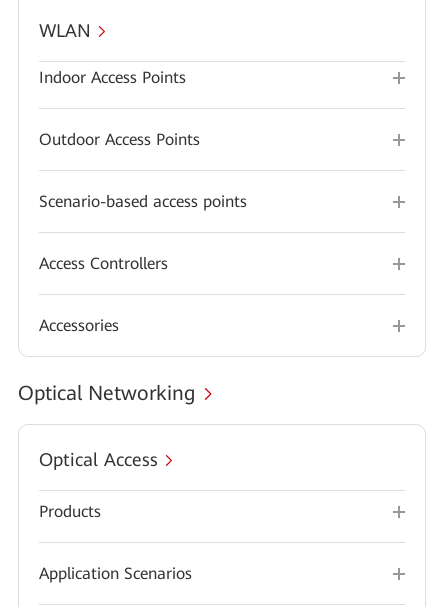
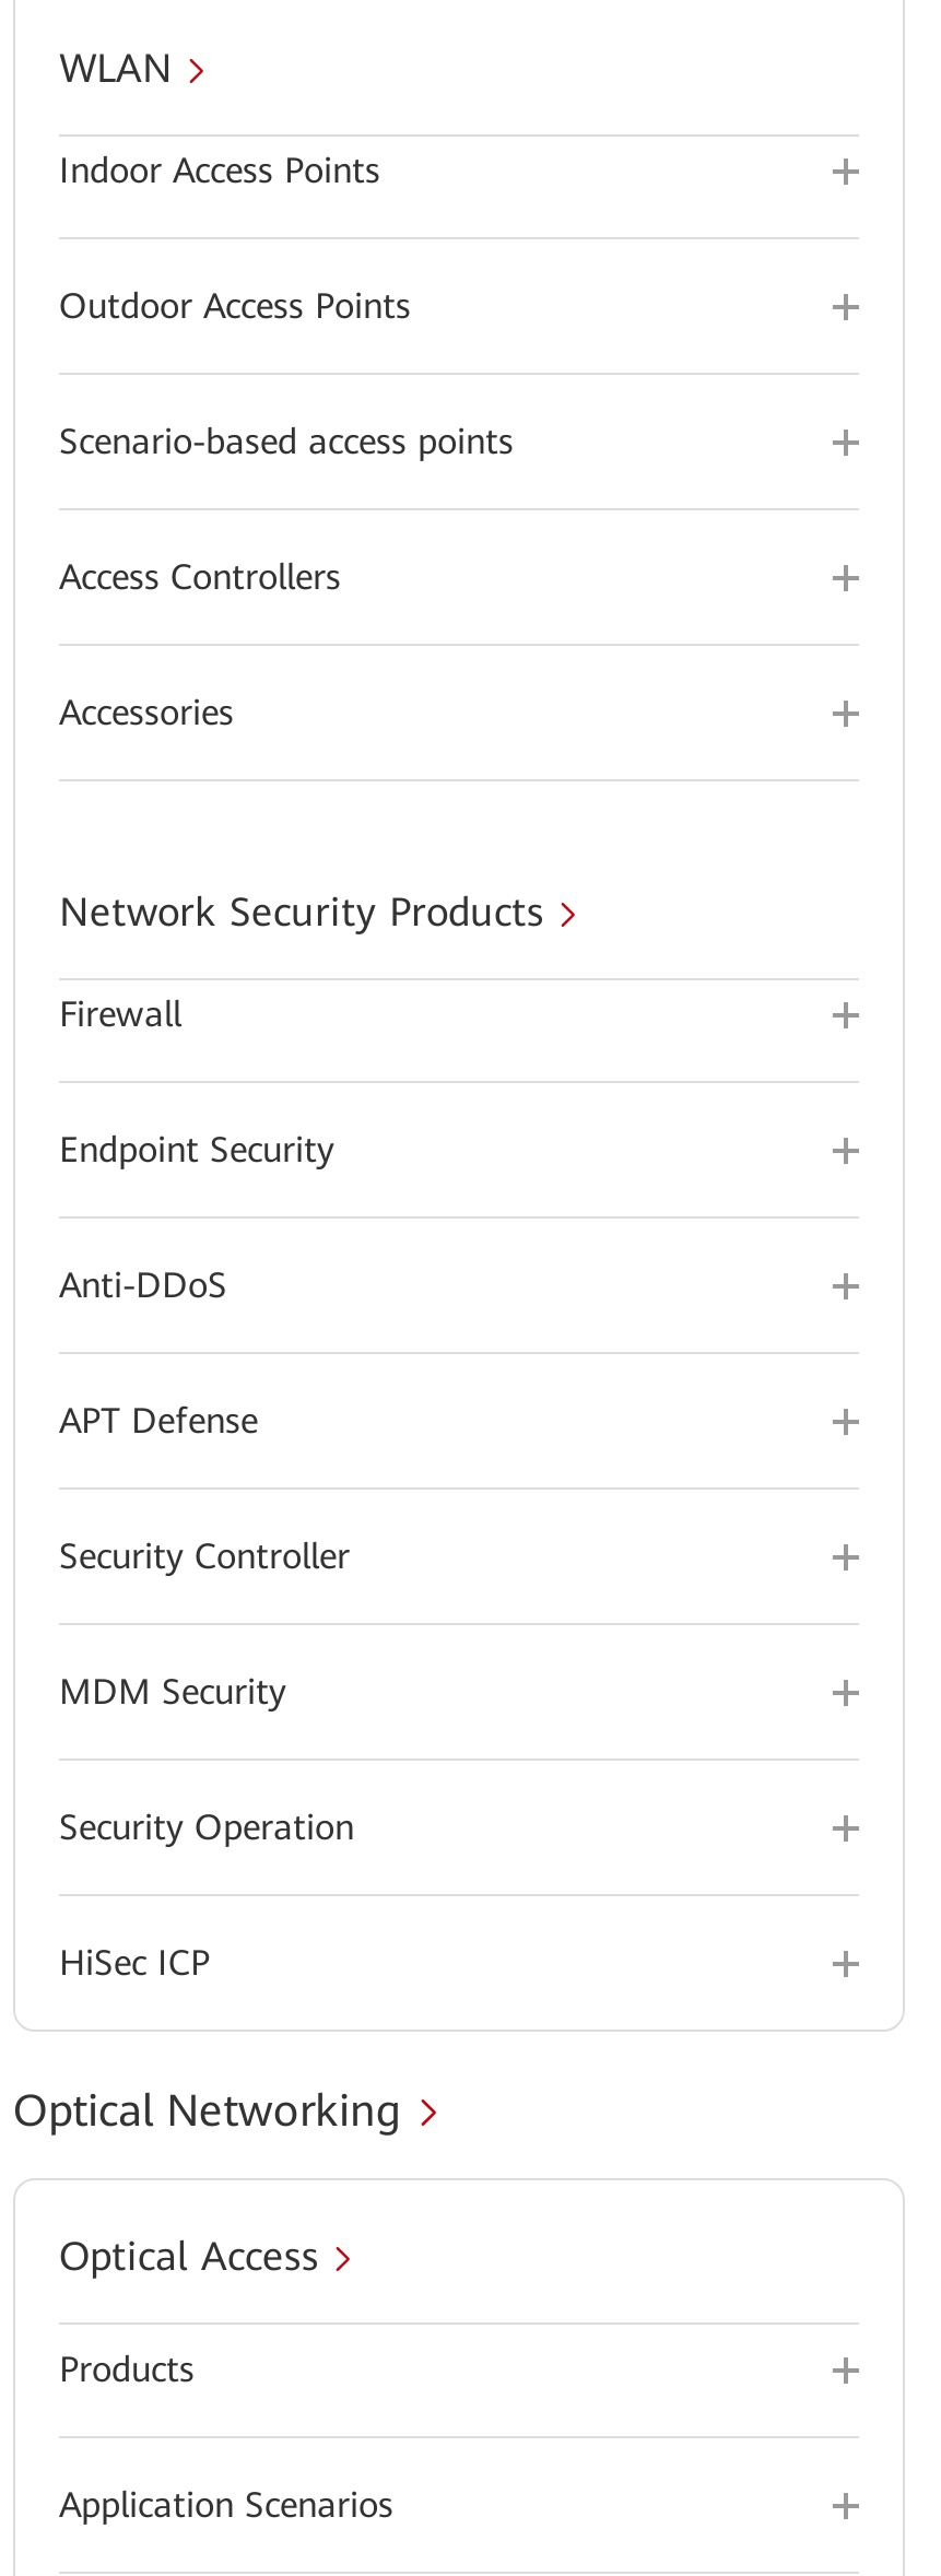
none -> [59,889,544,1984] Network Security Products | Firewall | Endpoint Security | Anti-DDoS | APT Defense | Security Controller | MDM Security | Security Operation | HiSec ICP

